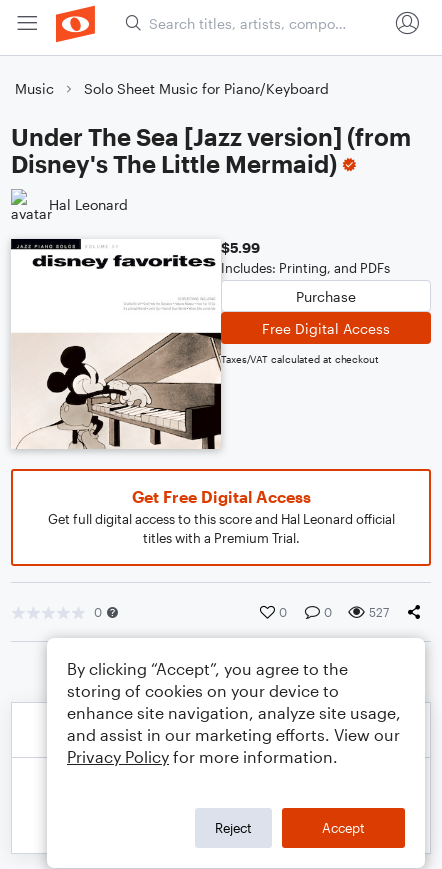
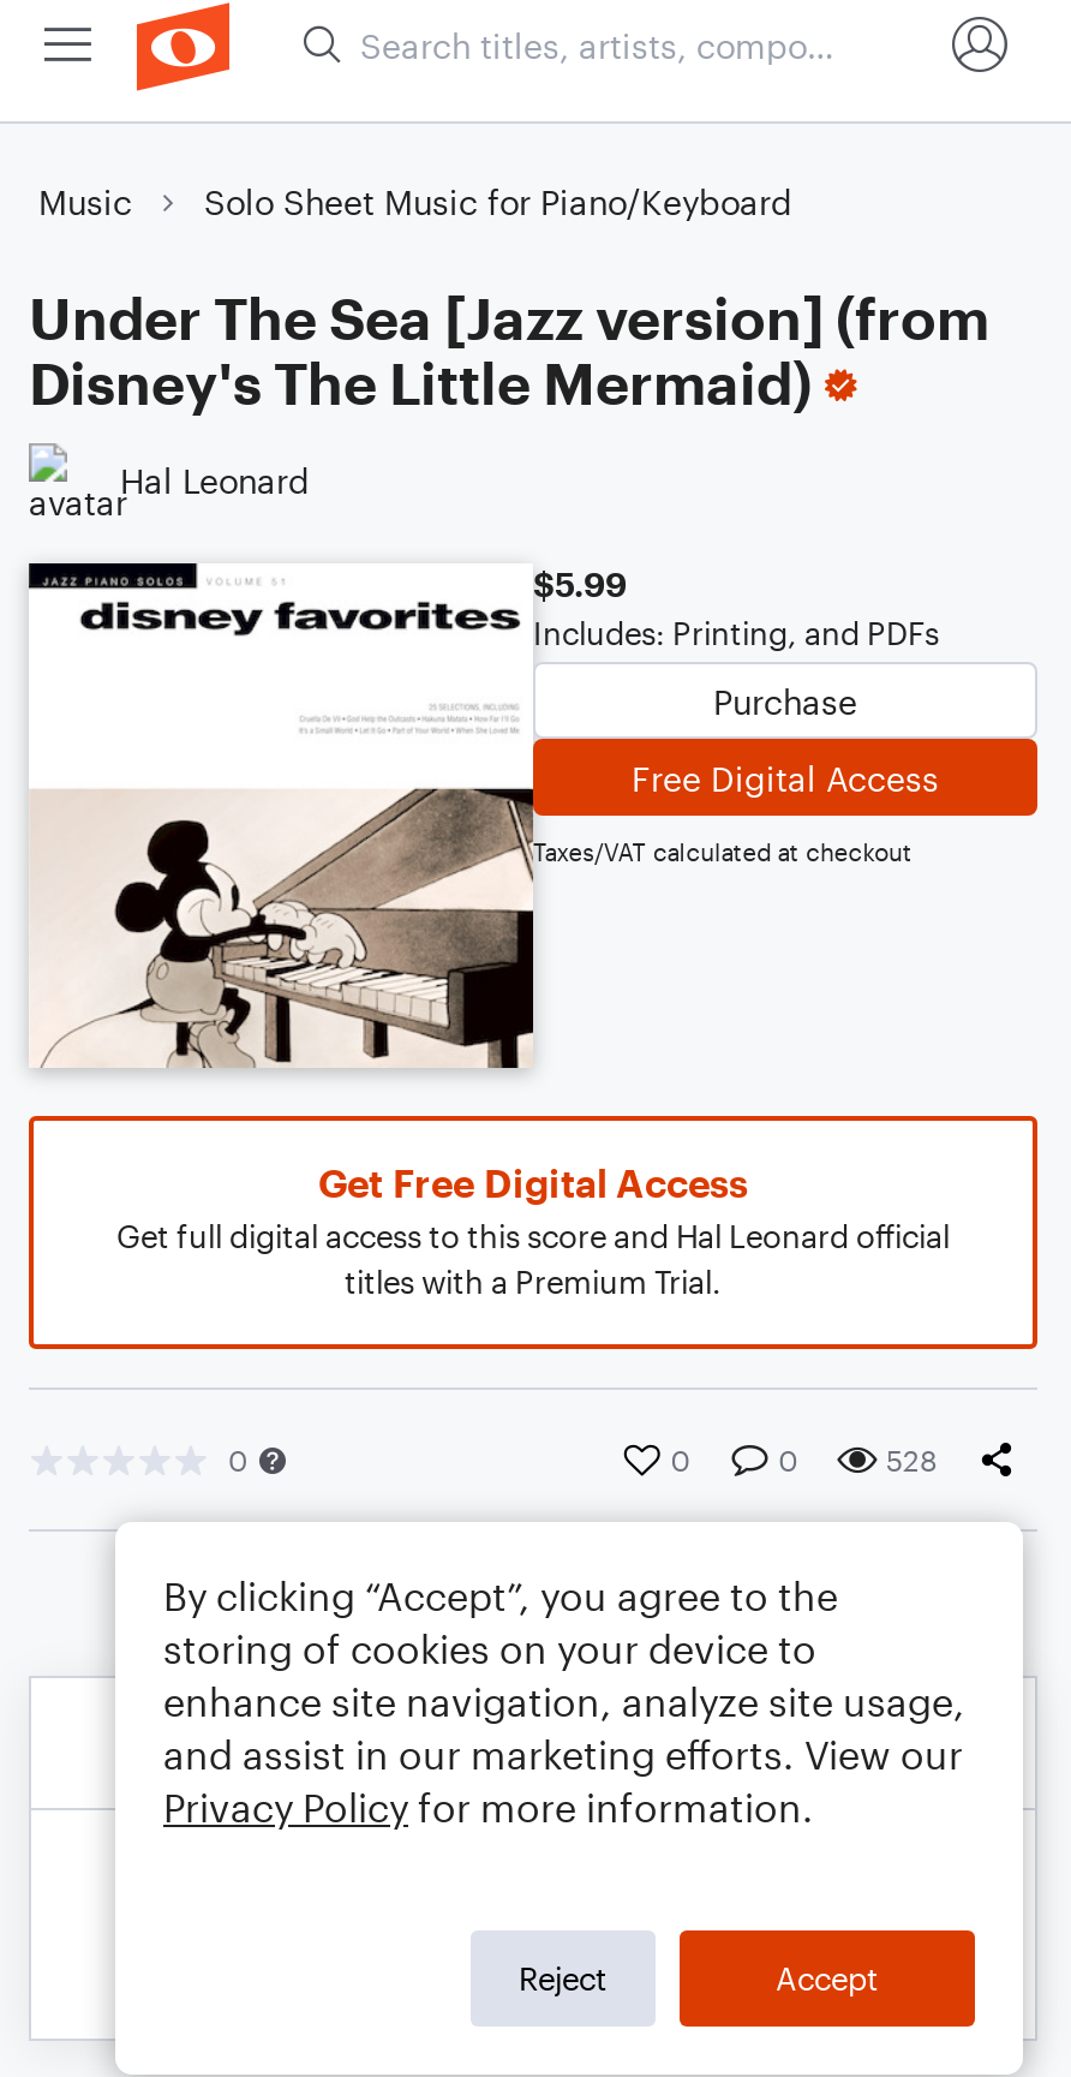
[369,604,389,618] 527 -> [886,1442,937,1475] 528

